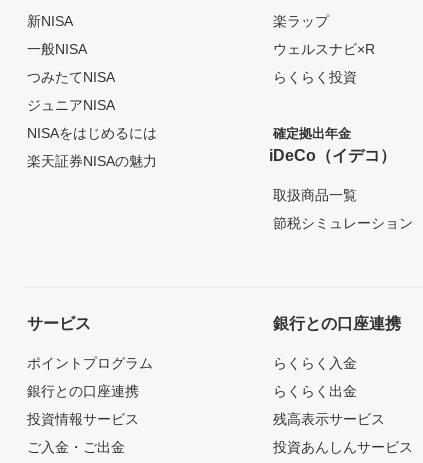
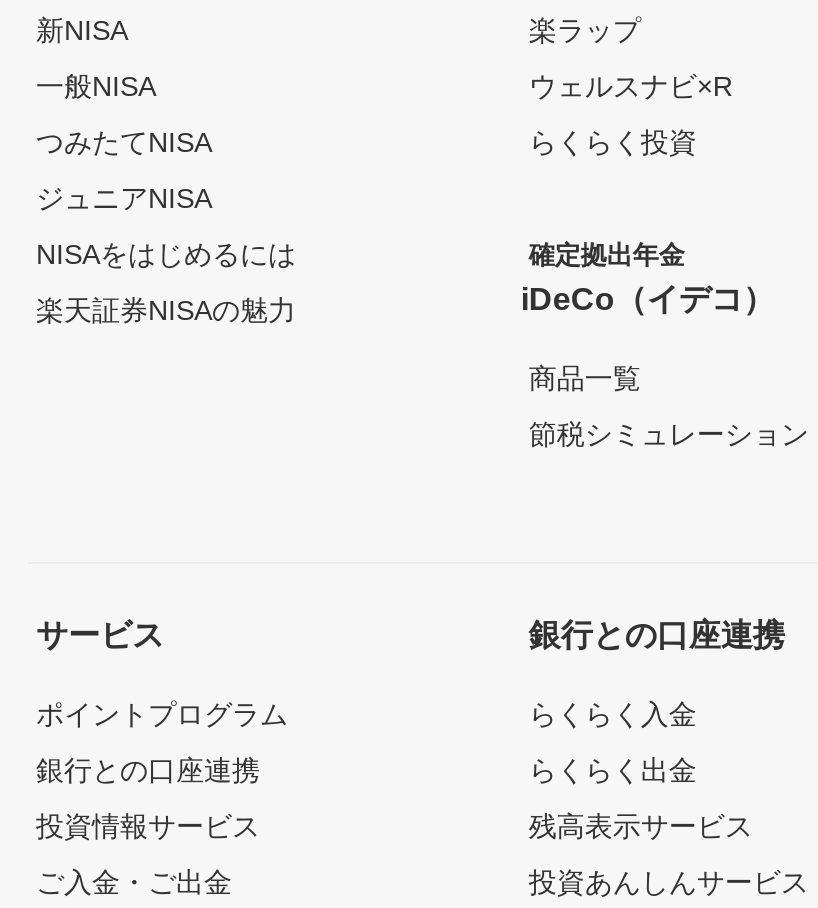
[273,187,357,203] 取扱商品一覧 -> [529,362,641,394] 商品一覧

